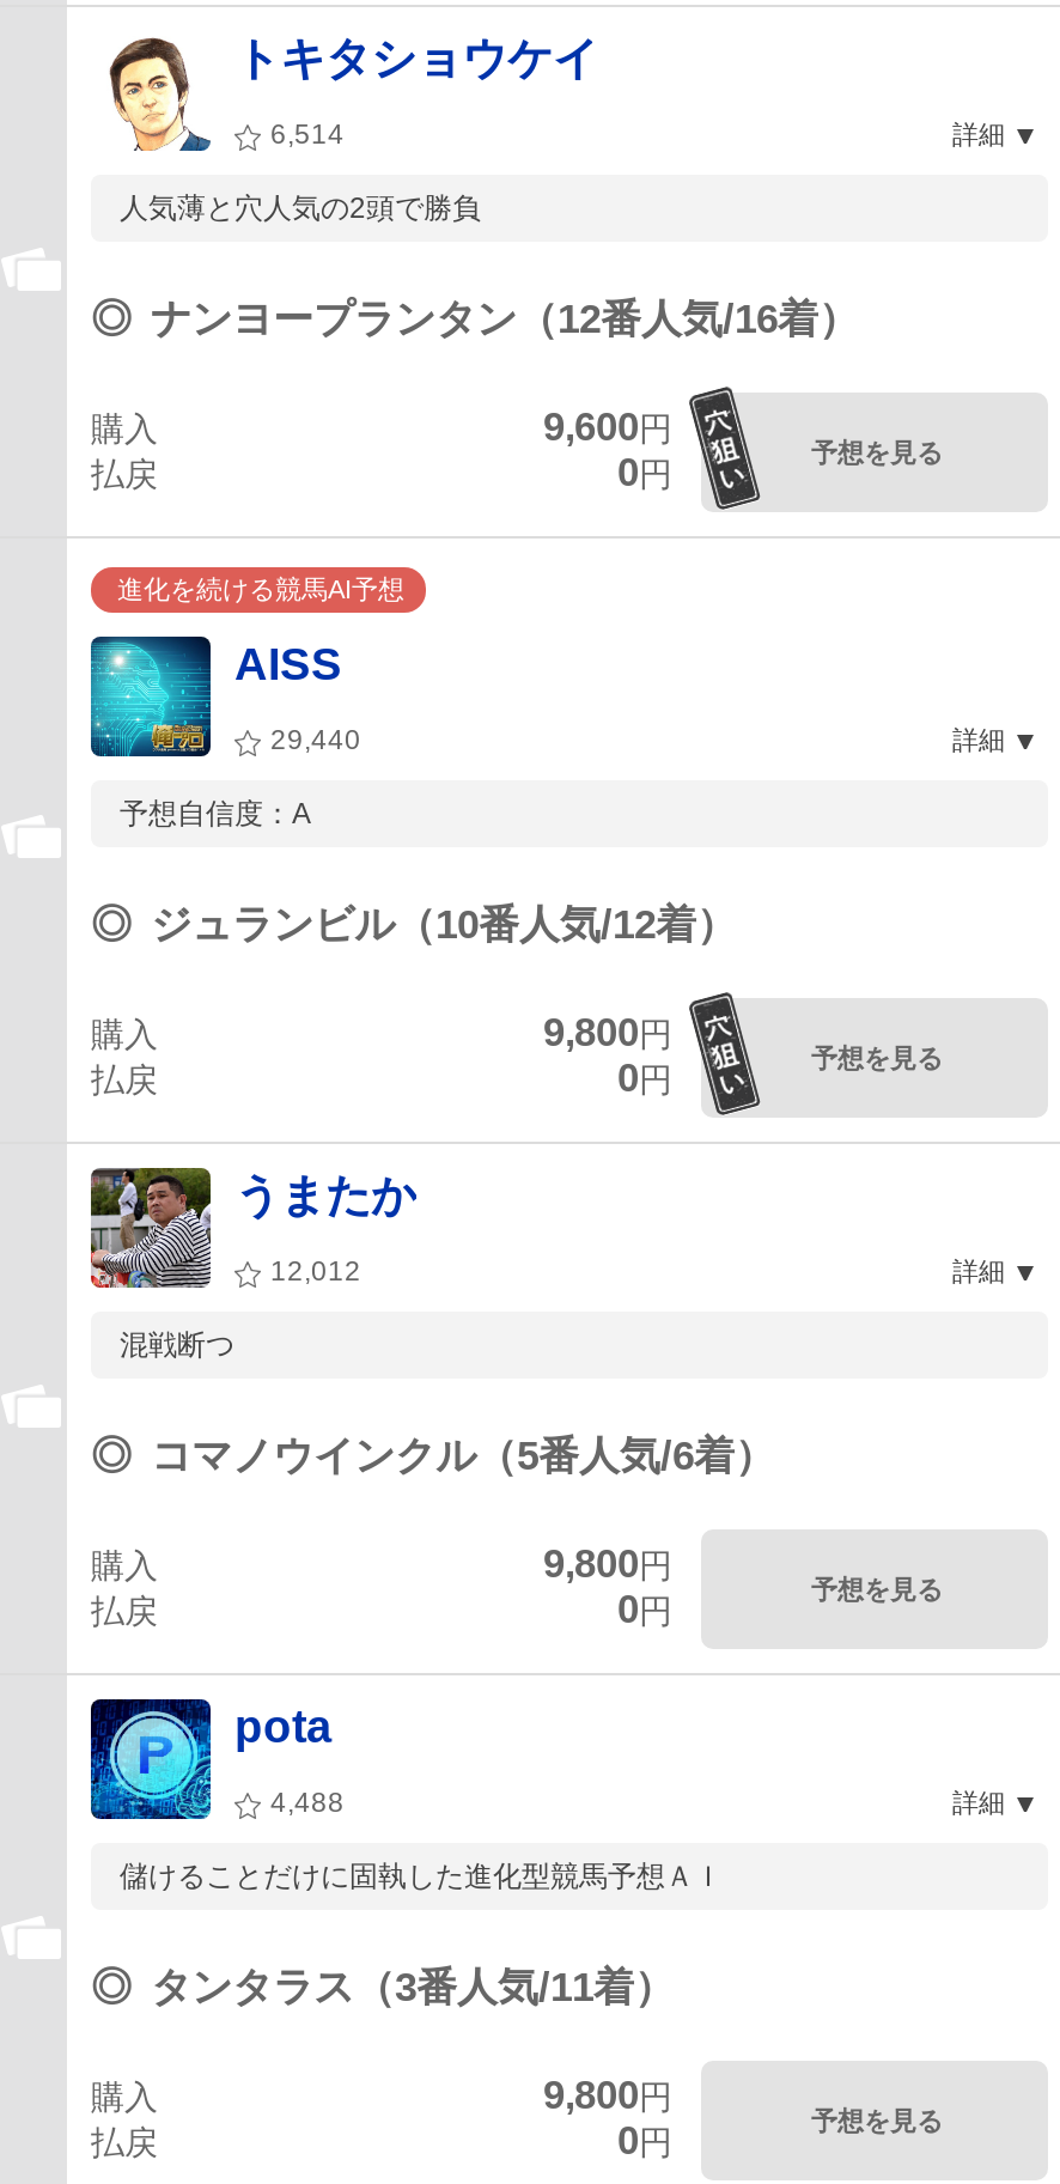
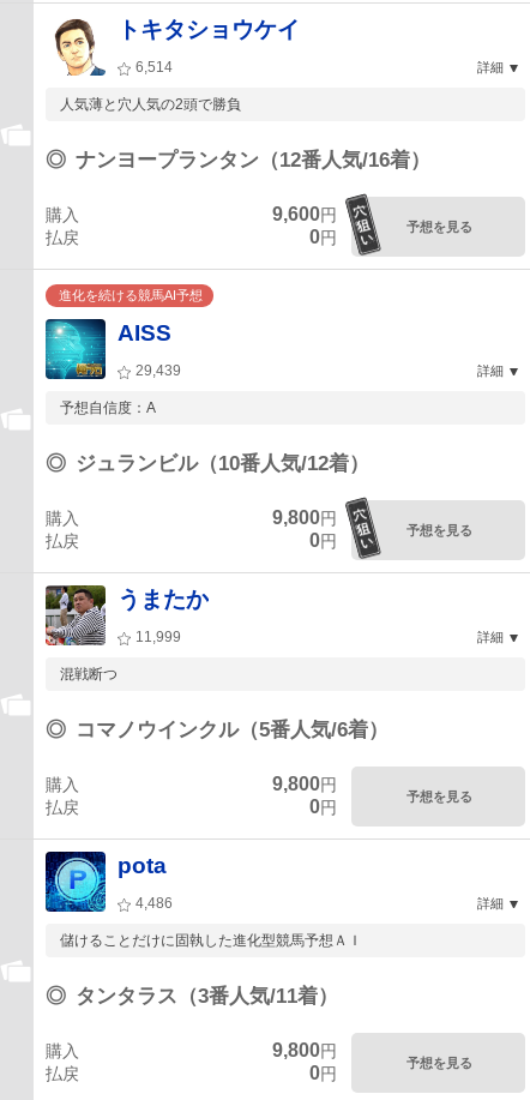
[270,725,361,754] 29,440 -> [135,363,181,378] 29,439
[270,1257,361,1285] 12,012 -> [135,630,181,644] 11,999
[270,1788,345,1817] 4,488 -> [135,896,173,910] 4,486

